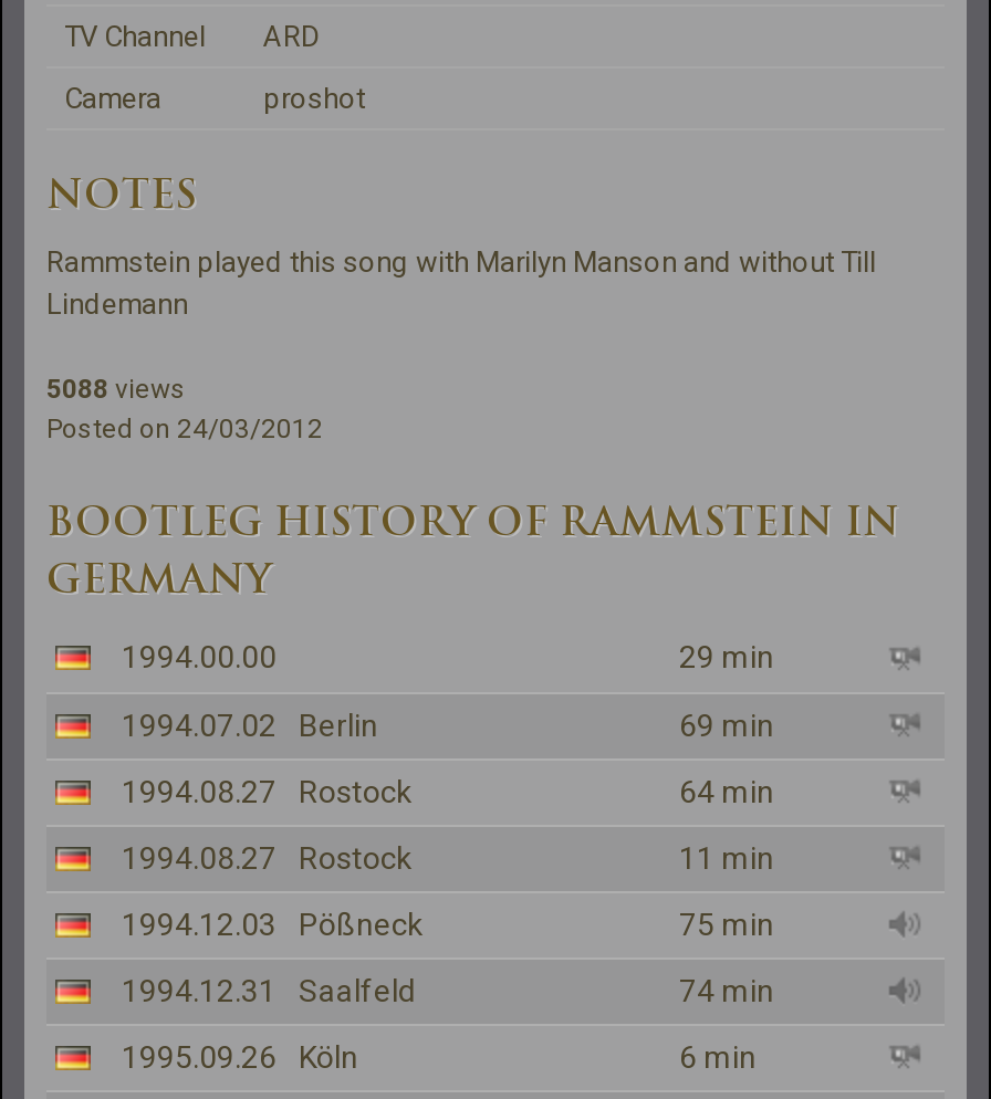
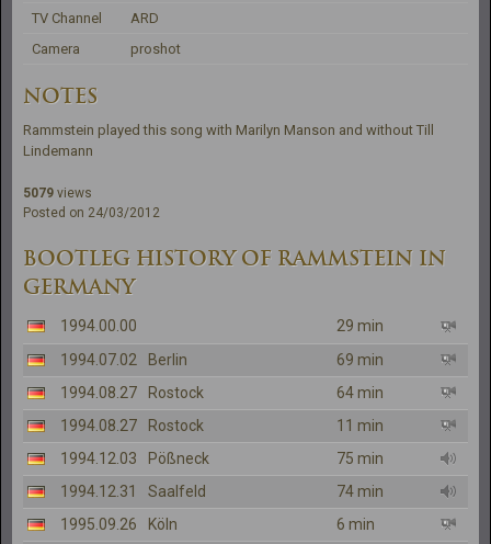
[46,374,186,405] 5088 views -> [23,185,92,201] 5079 views

